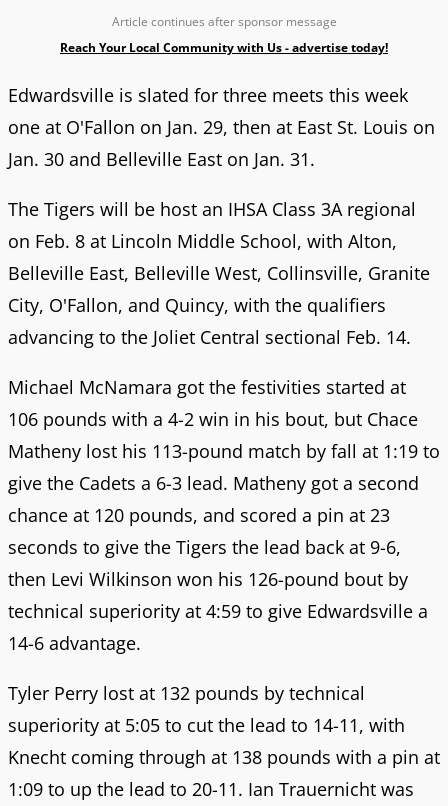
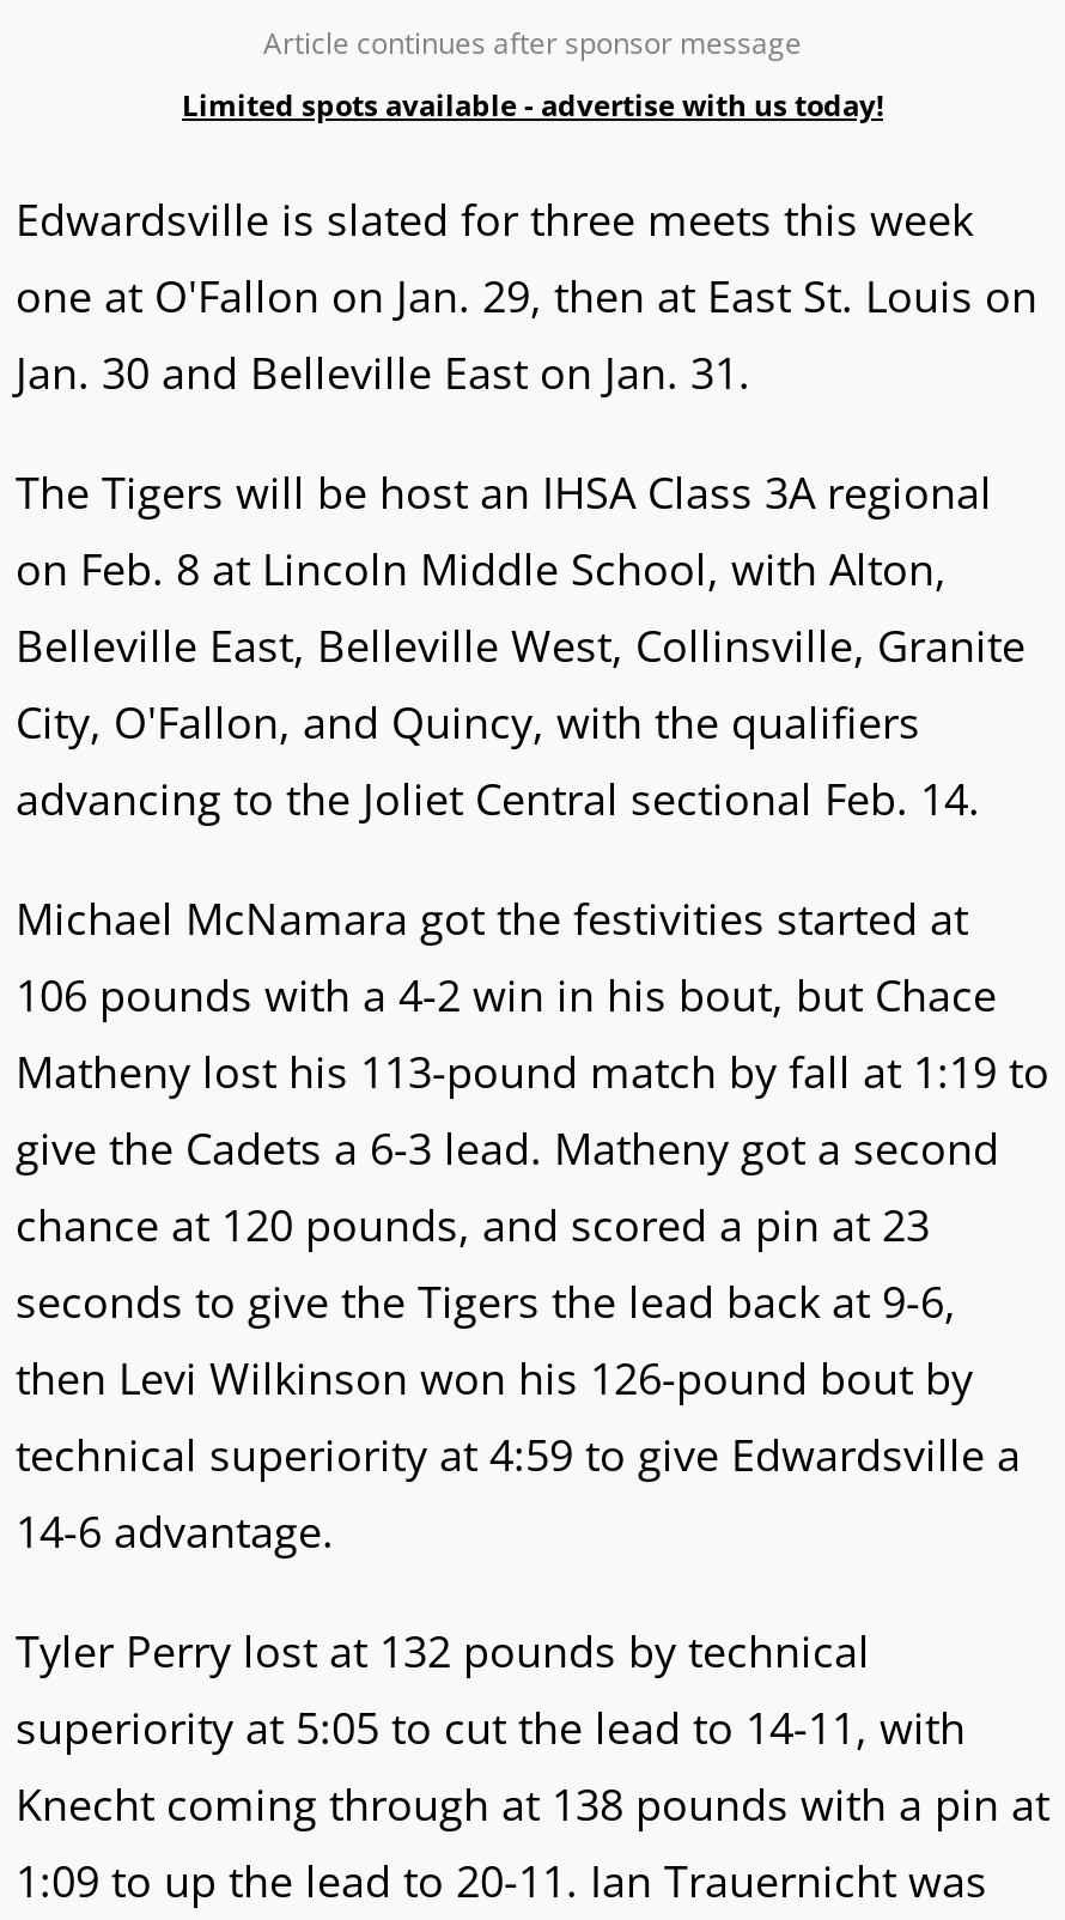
[60,39,388,56] Reach Your Local Community with Us - advertise today! -> [182,85,883,126] Limited spots available - advertise with us today!

